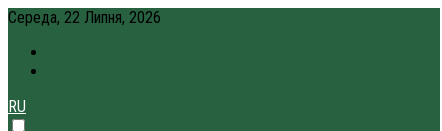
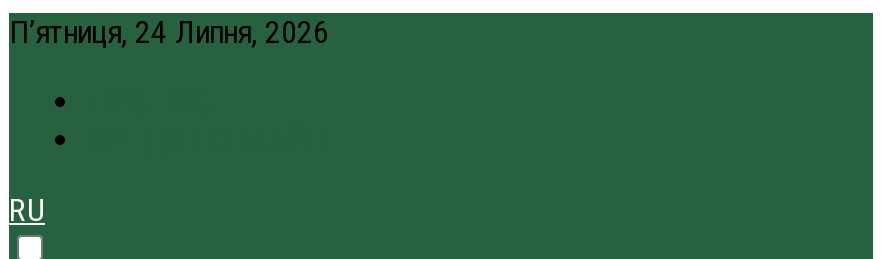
[8,8,161,27] Середа, 22 Липня, 2026 -> [9,13,329,51] П’ятниця, 24 Липня, 2026

